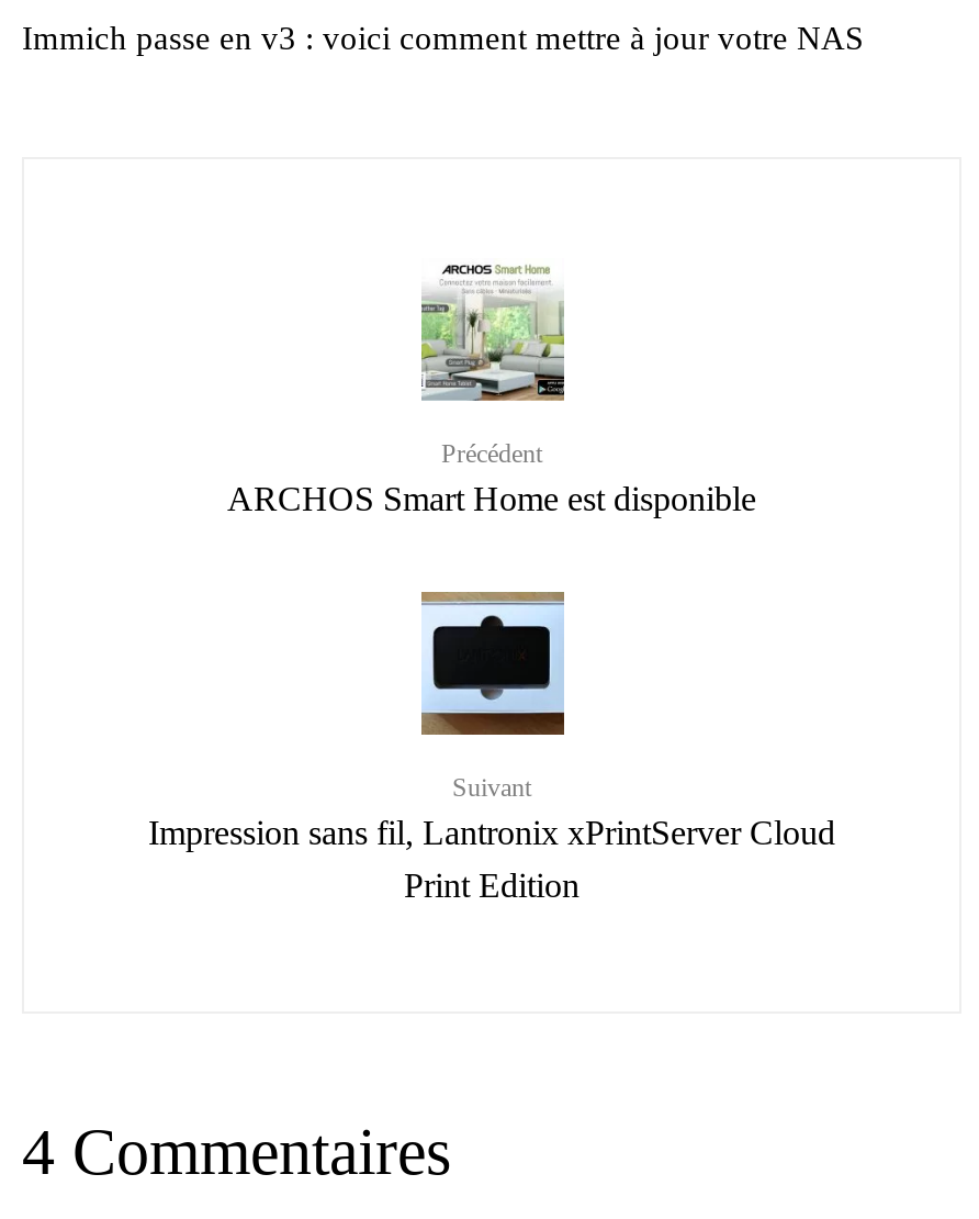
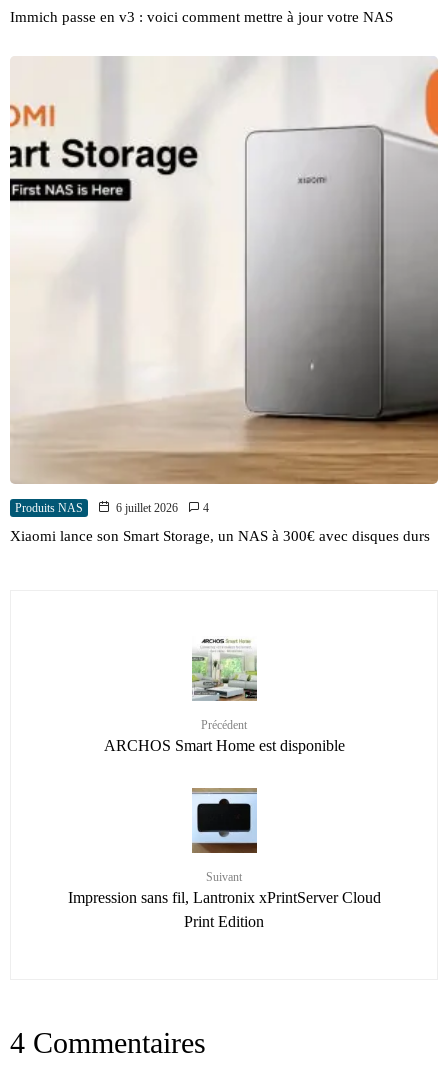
none -> [9,56,439,544] [image] | Produits NAS | 6 juillet 2026 | 4 | Xiaomi lance son Smart Storage, un NAS à 300€ avec disques durs

